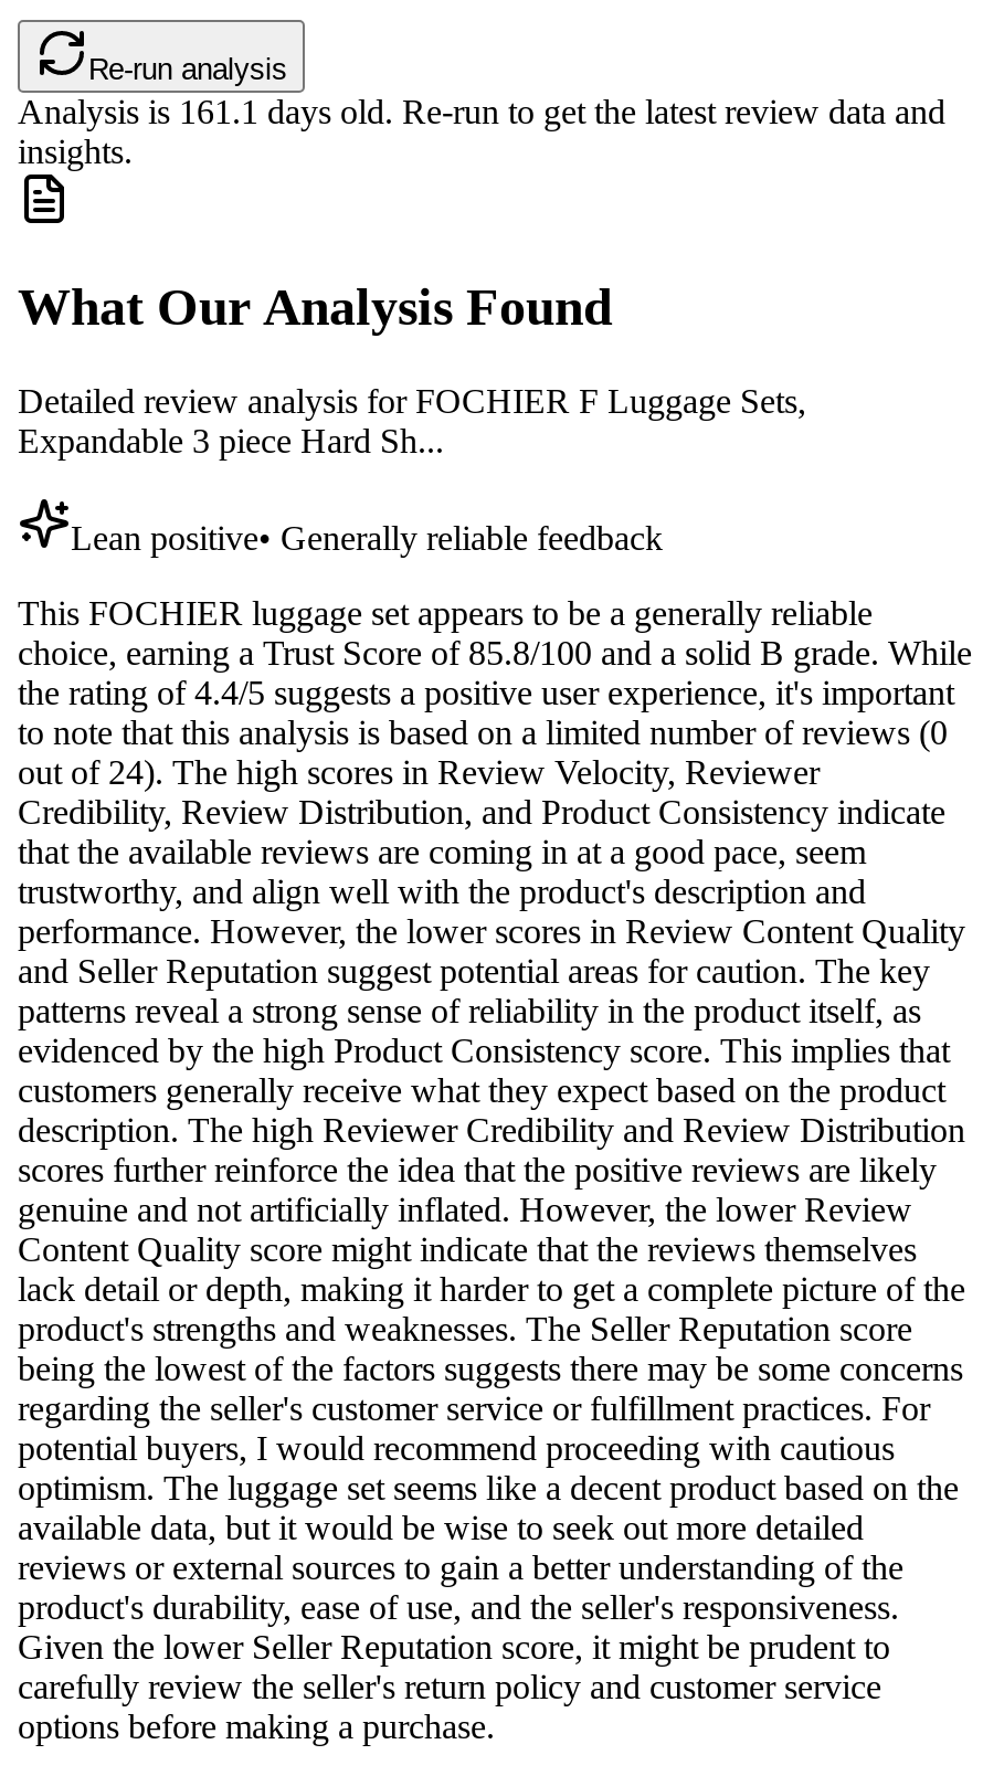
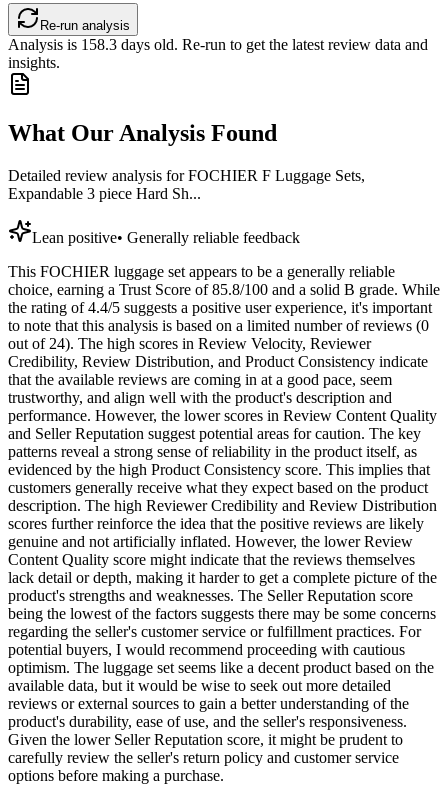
[18,93,945,131] Analysis is161.1days old. Re-run to get the latest review data and -> [8,36,428,53] Analysis is158.3days old. Re-run to get the latest review data and

